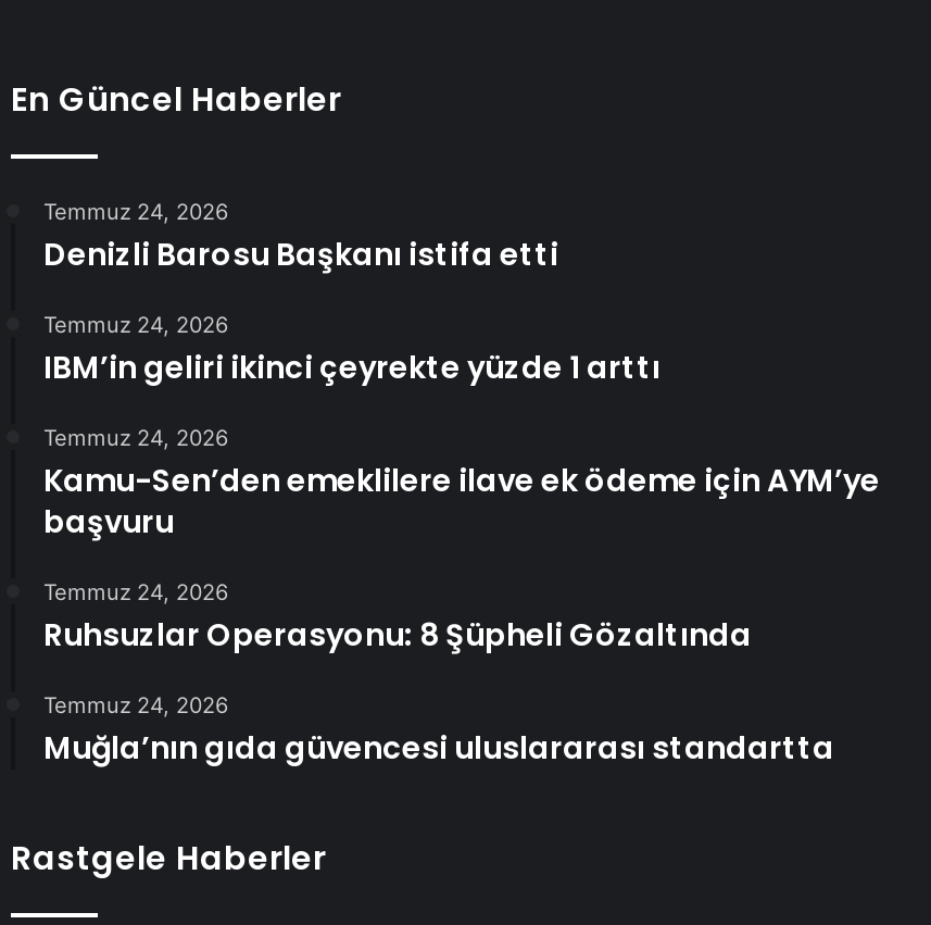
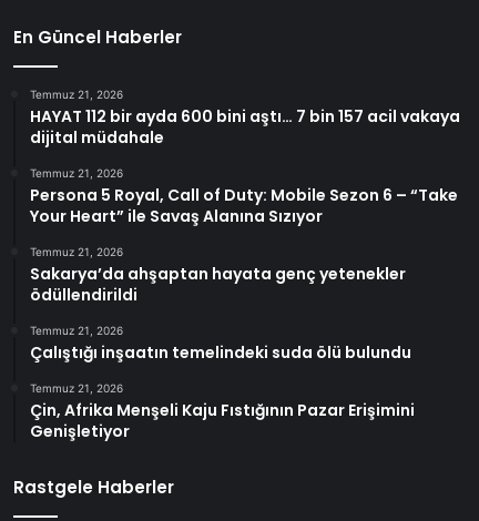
[43,198,558,276] Temmuz 24, 2026 | Denizli Barosu Başkanı istifa etti -> [30,88,460,149] Temmuz 21, 2026 | HAYAT 112 bir ayda 600 bini aştı… 7 bin 157 acil vakaya | dijital müdahale
[43,311,660,389] Temmuz 24, 2026 | IBM’in geliri ikinci çeyrekte yüzde 1 arttı -> [30,166,458,227] Temmuz 21, 2026 | Persona 5 Royal, Call of Duty: Mobile Sezon 6 – “Take | Your Heart” ile Savaş Alanına Sızıyor
[43,424,880,544] Temmuz 24, 2026 | Kamu-Sen’den emeklilere ilave ek ödeme için AYM’ye | başvuru -> [30,245,406,306] Temmuz 21, 2026 | Sakarya’da ahşaptan hayata genç yetenekler | ödüllendirildi
[43,578,752,657] Temmuz 24, 2026 | Ruhsuzlar Operasyonu: 8 Şüpheli Gözaltında -> [30,324,411,364] Temmuz 21, 2026 | Çalıştığı inşaatın temelindeki suda ölü bulundu
[43,692,834,770] Temmuz 24, 2026 | Muğla’nın gıda güvencesi uluslararası standartta -> [30,381,415,442] Temmuz 21, 2026 | Çin, Afrika Menşeli Kaju Fıstığının Pazar Erişimini | Genişletiyor

